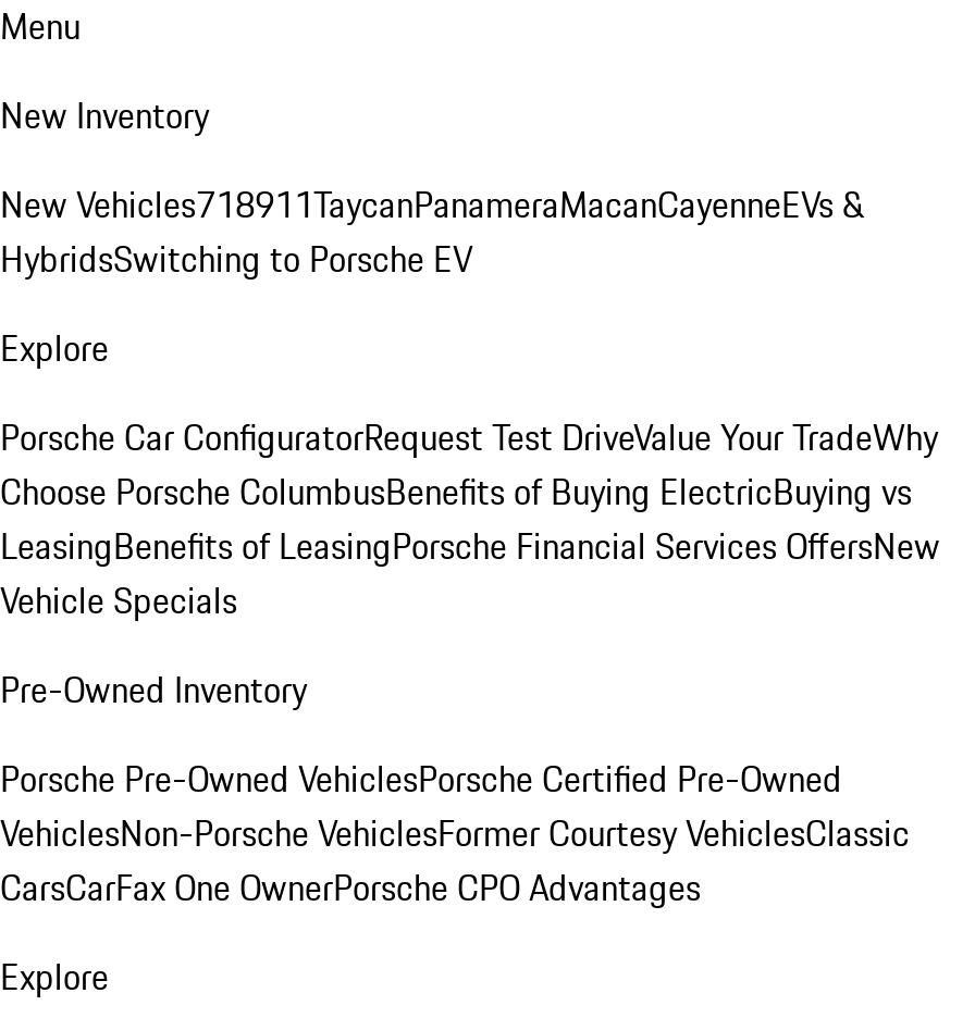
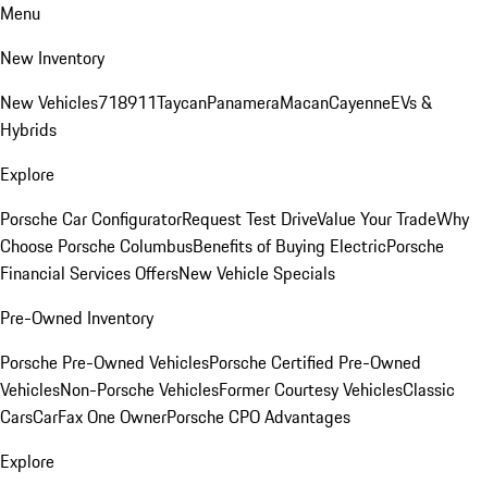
[0,233,472,285] HybridsSwitching to Porsche EV -> [0,116,57,142] Hybrids
[0,465,940,626] Choose Porsche ColumbusBenefits of Buying ElectricBuying vs | LeasingBenefits of LeasingPorsche Financial Services OffersNew | Vehicle Specials -> [0,233,444,286] Choose Porsche ColumbusBenefits of Buying ElectricPorsche | Financial Services OffersNew Vehicle Specials

